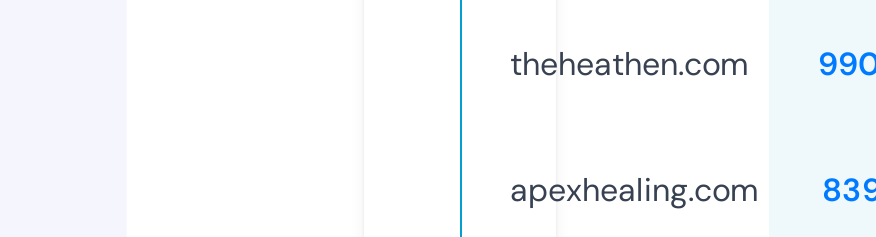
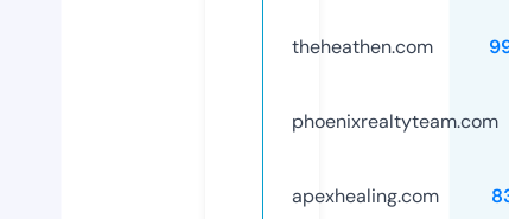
none -> [292,109,498,134] phoenixrealtyteam.com

